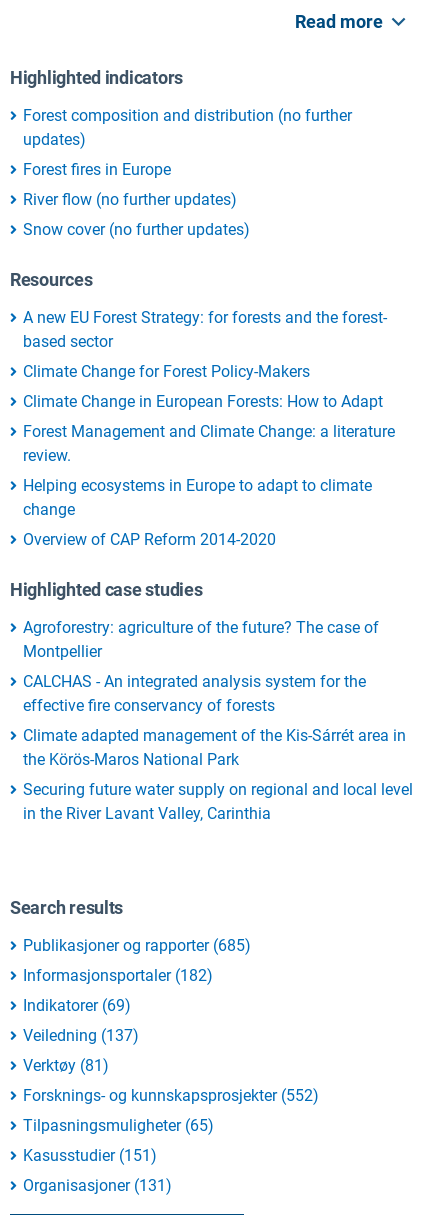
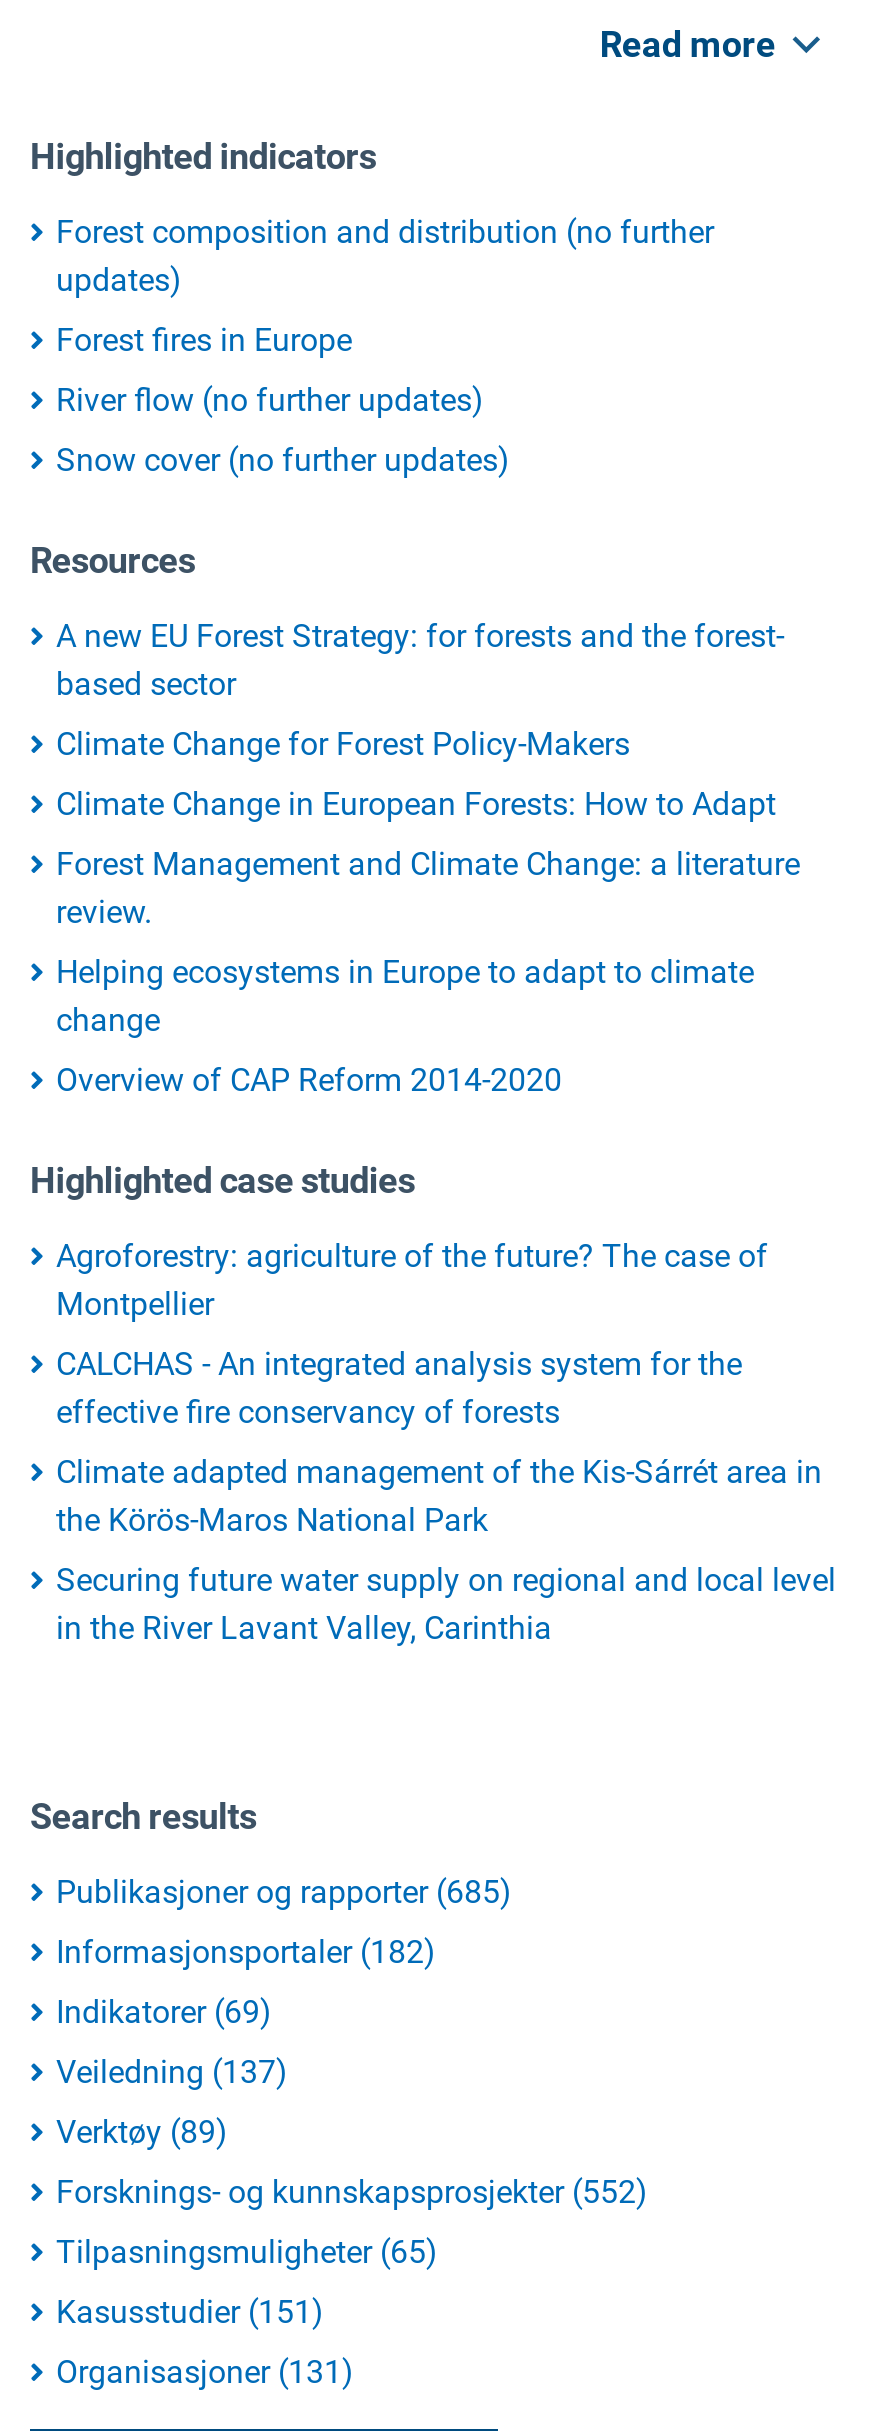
[23,1056,109,1075] Verktøy (81) -> [56,2113,228,2151] Verktøy (89)

